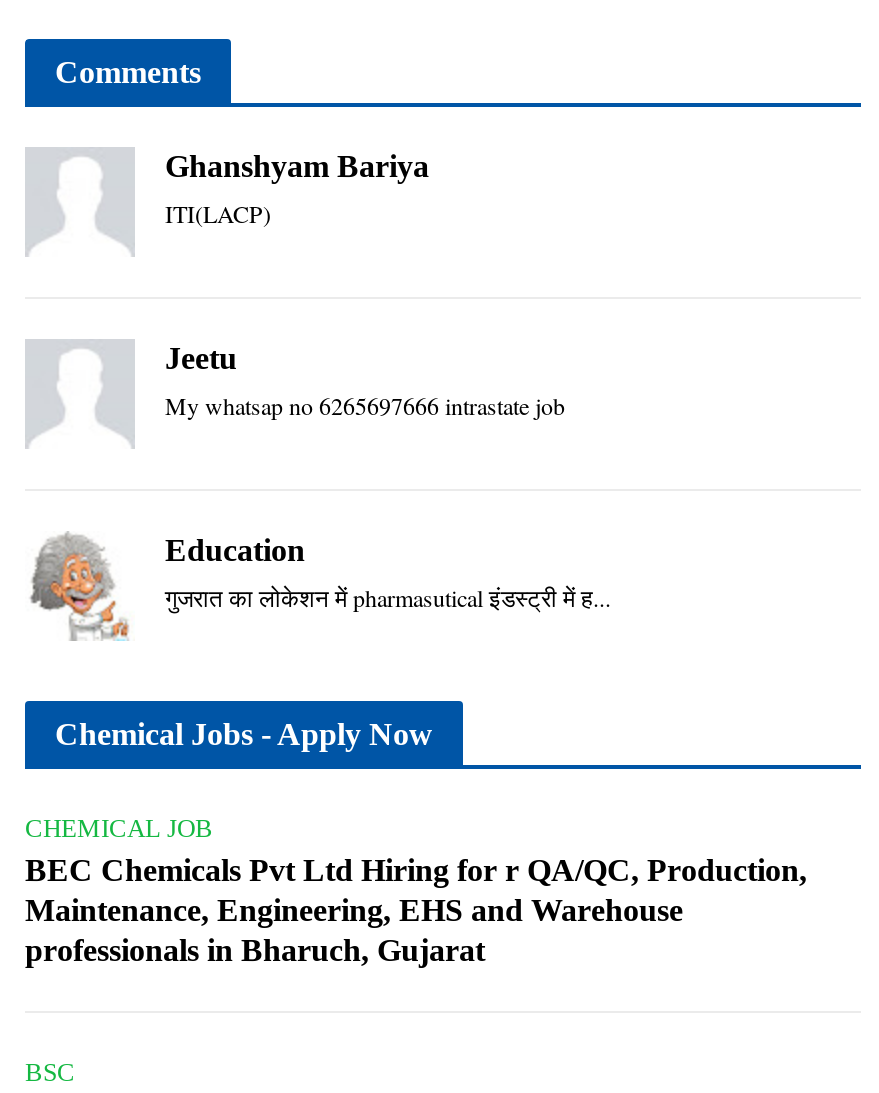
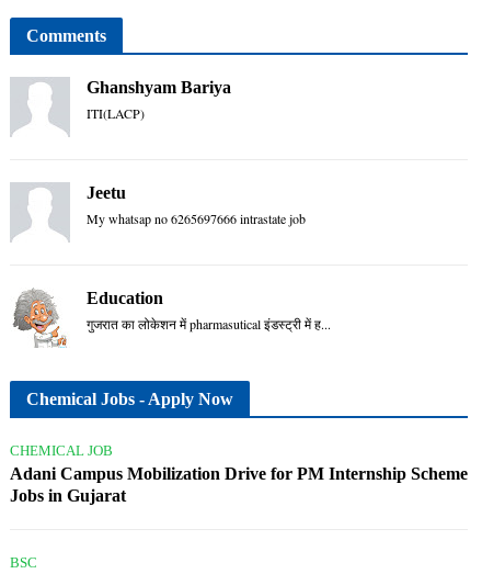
[25,854,807,968] BEC Chemicals Pvt Ltd Hiring for r QA/QC, Production, | Maintenance, Engineering, EHS and Warehouse | professionals in Bharuch, Gujarat -> [10,465,468,505] Adani Campus Mobilization Drive for PM Internship Scheme | Jobs in Gujarat

